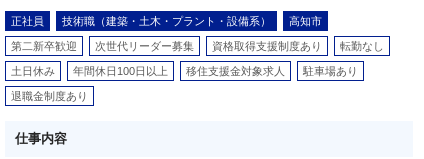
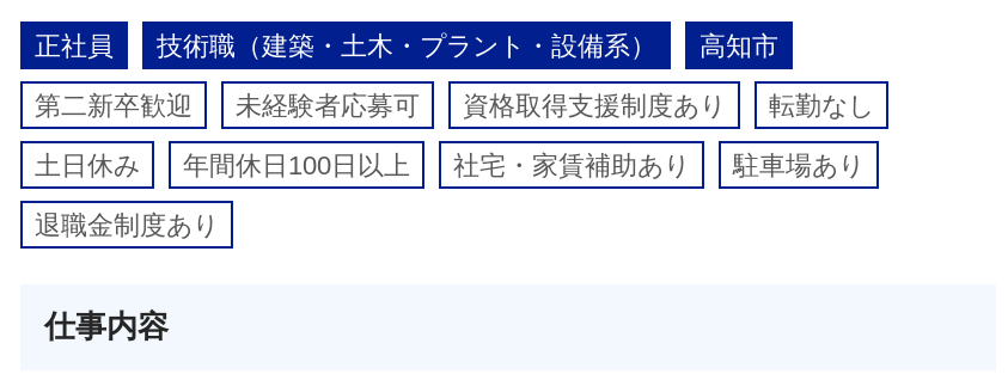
[95,40,194,52] 次世代リーダー募集 -> [236,91,420,119] 未経験者応募可
[186,65,285,77] 移住支援金対象求人 -> [453,151,690,179] 社宅・家賃補助あり

